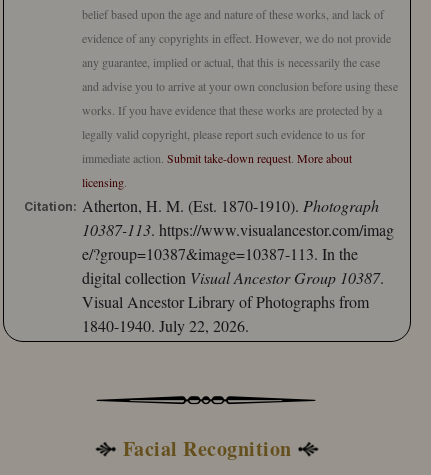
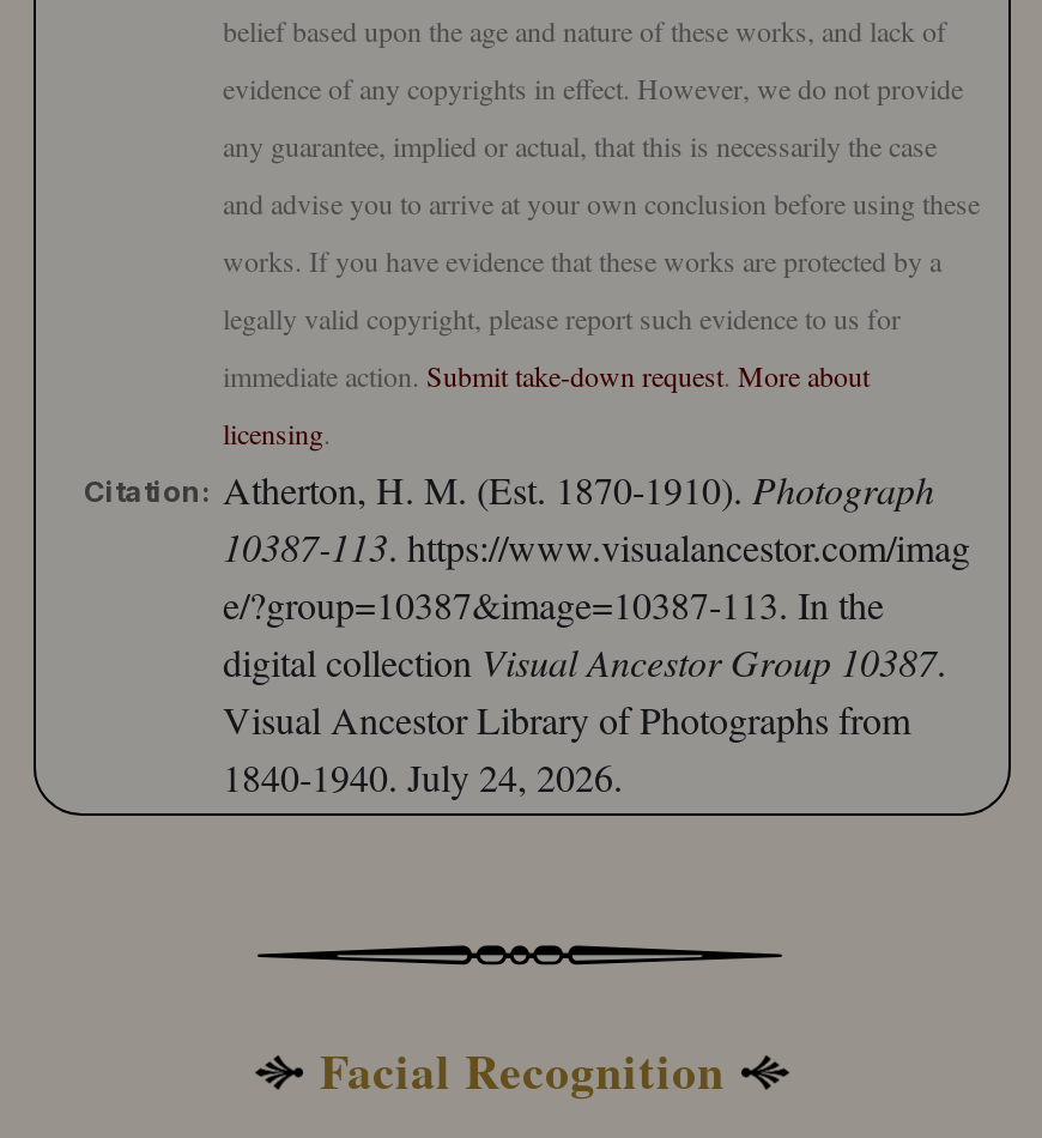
[82,314,249,335] 1840-1940. July 22, 2026. -> [223,750,623,800] 1840-1940. July 24, 2026.

